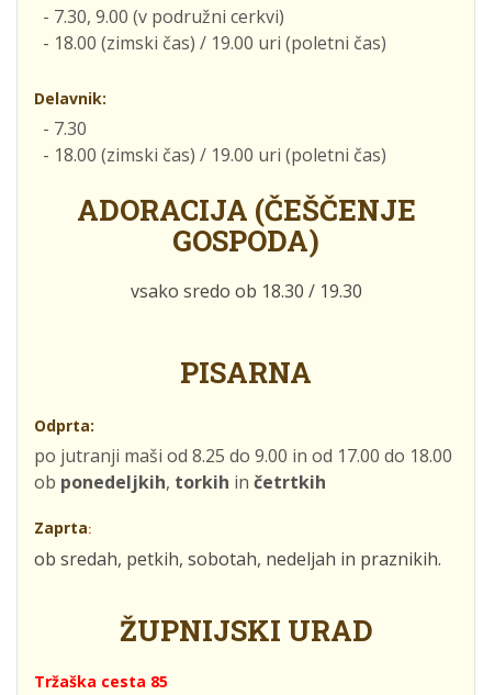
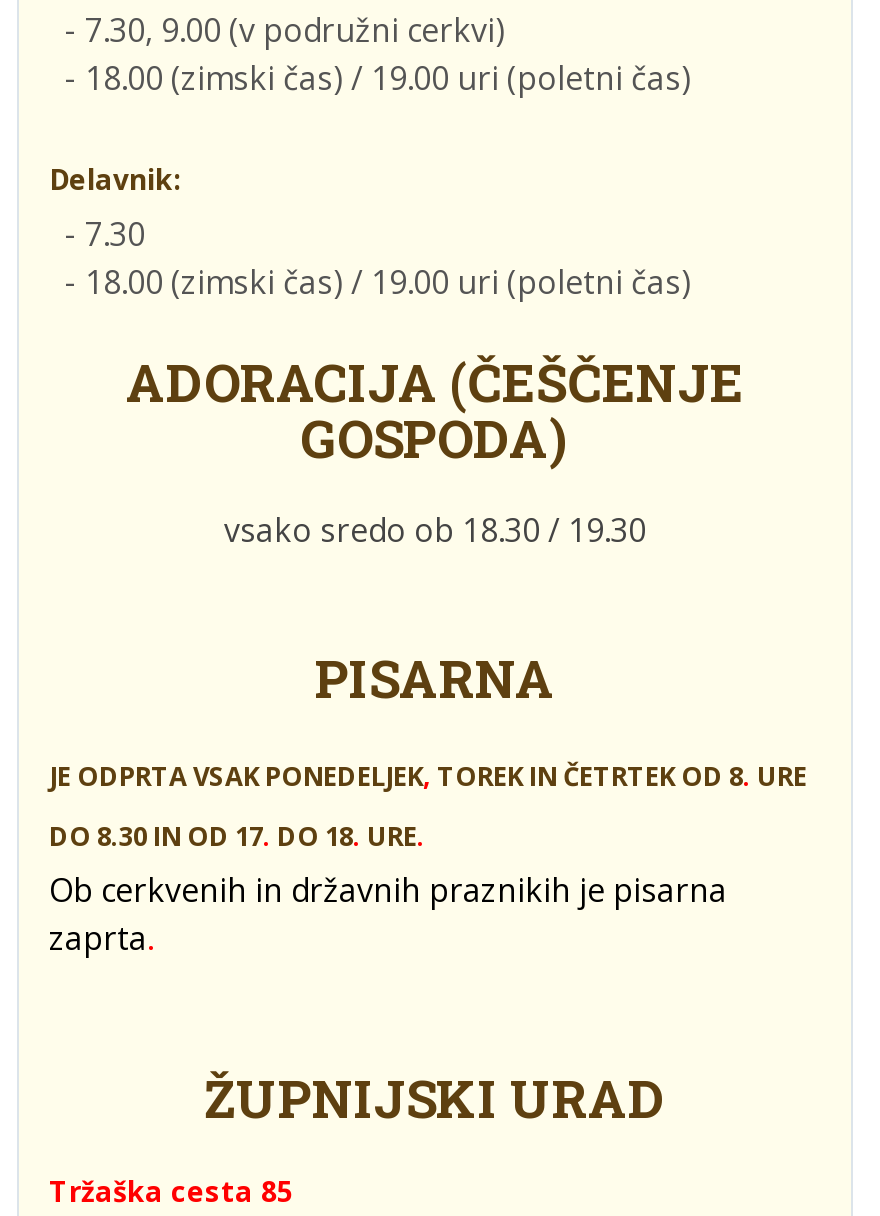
[34,415,452,494] Odprta: | po jutranji maši od 8.25 do 9.00 in od 17.00 do 18.00 | ob ponedeljkih, torkih in četrtkih -> [49,758,807,794] JE ODPRTA VSAK PONEDELJEK, TOREK IN ČETRTEK OD 8. URE
[34,517,441,571] Zaprta: | ob sredah, petkih, sobotah, nedeljah in praznikih. -> [49,818,727,960] DO 8.30 IN OD 17. DO 18. URE. | Ob cerkvenih in državnih praznikih je pisarna | zaprta.

